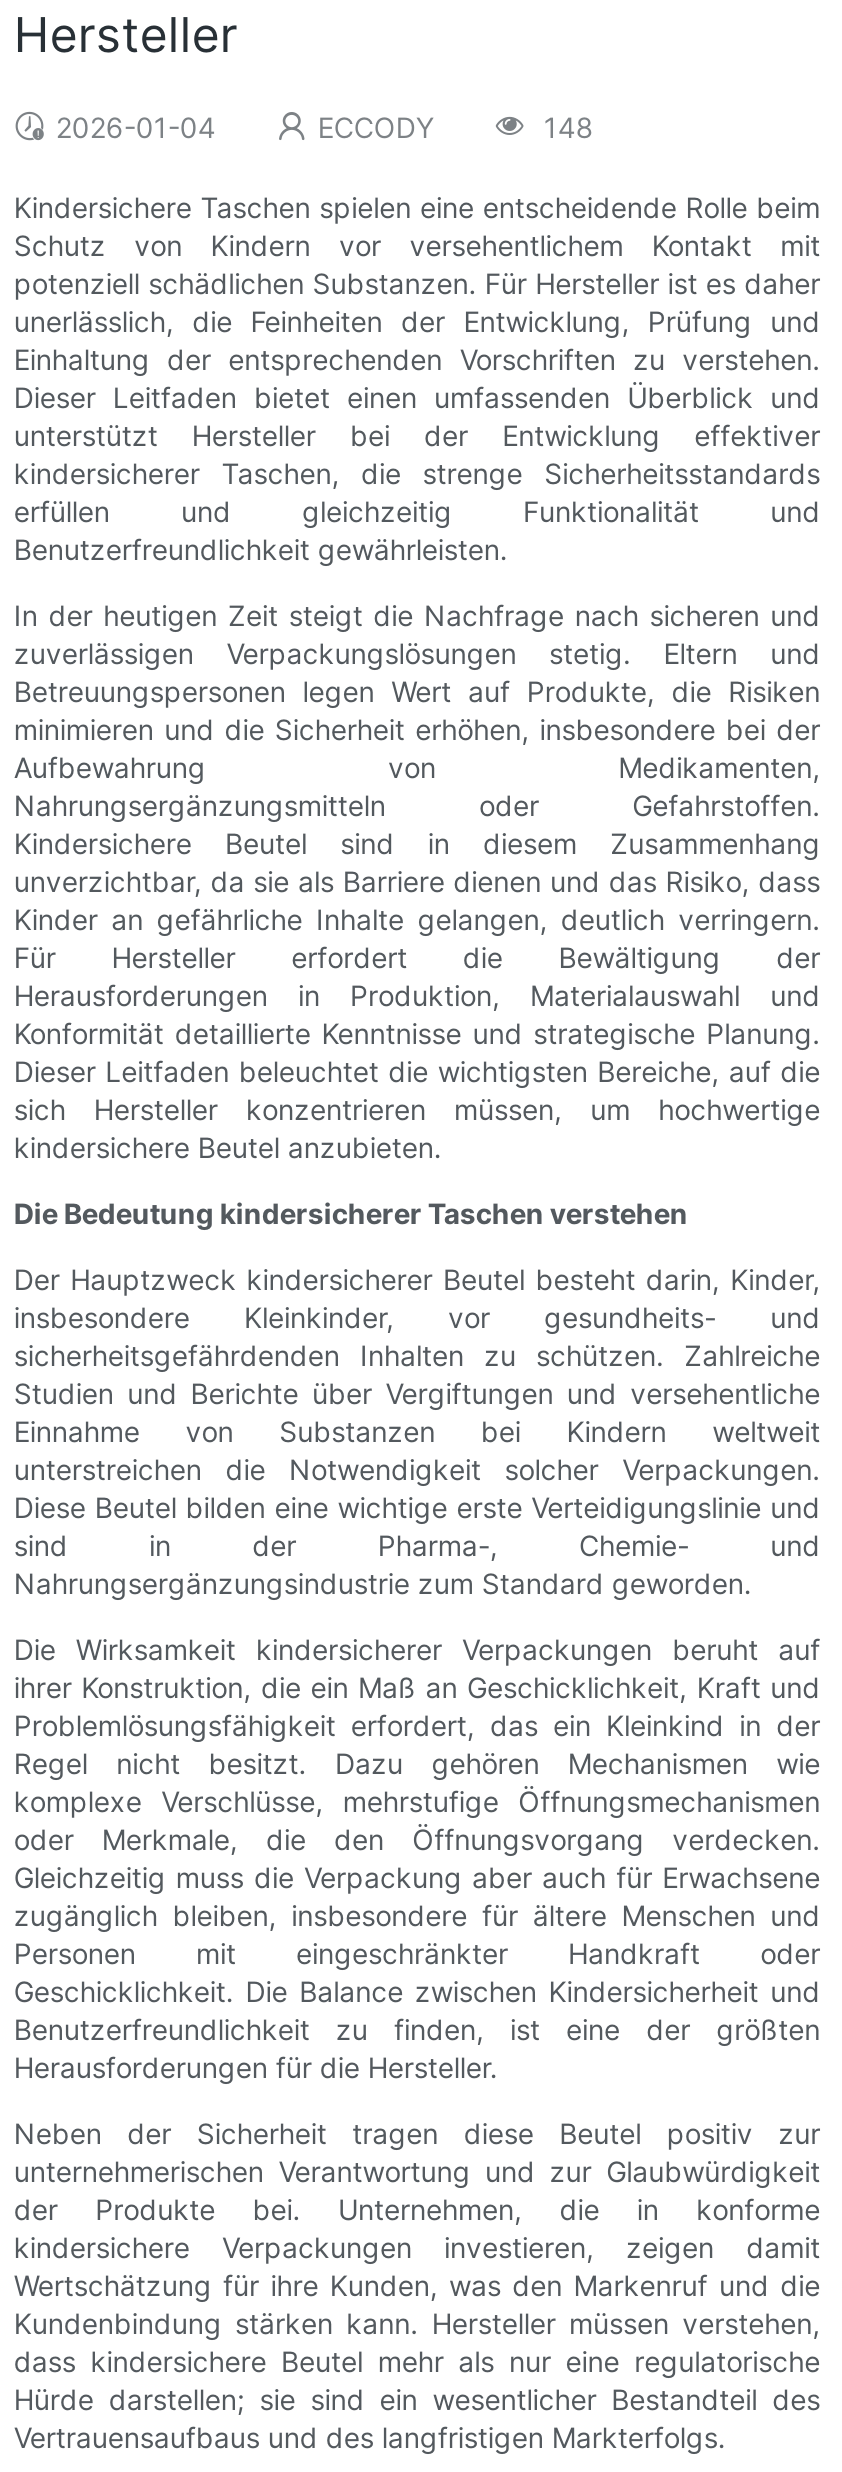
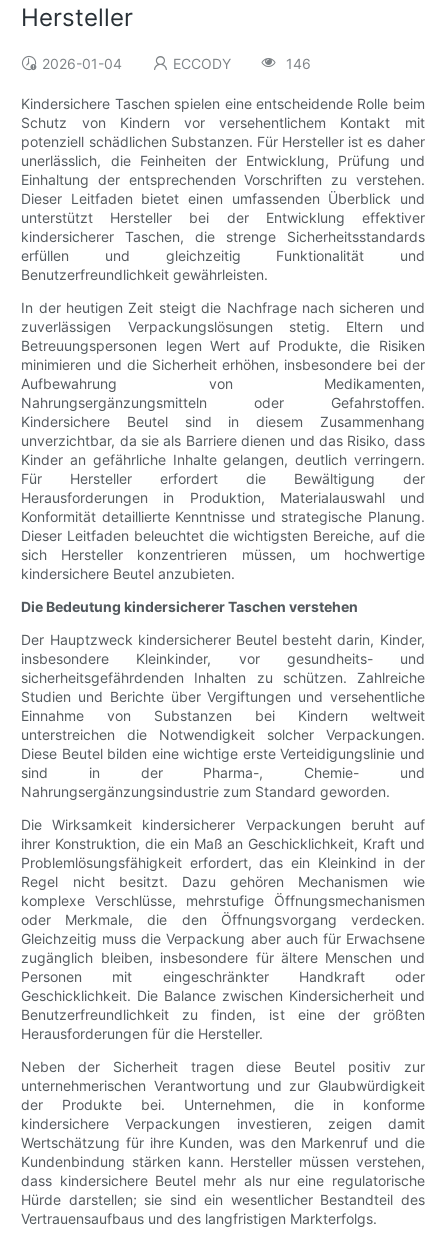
[544,111,594,145] 148 -> [286,55,311,72] 146

